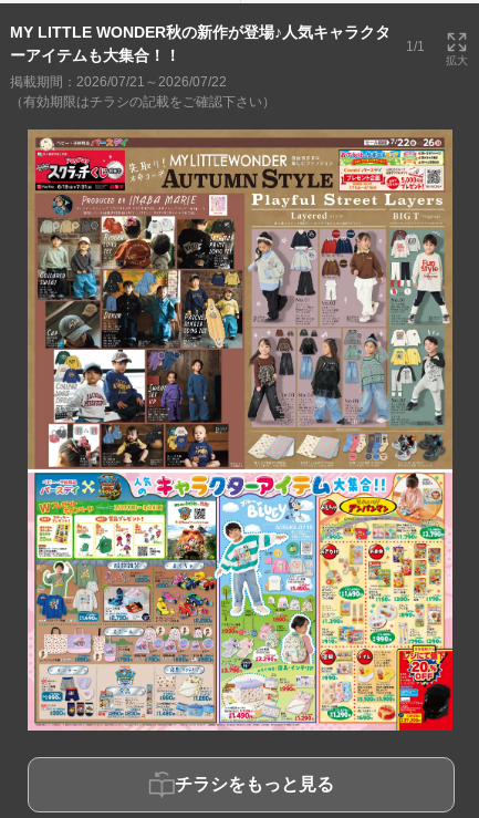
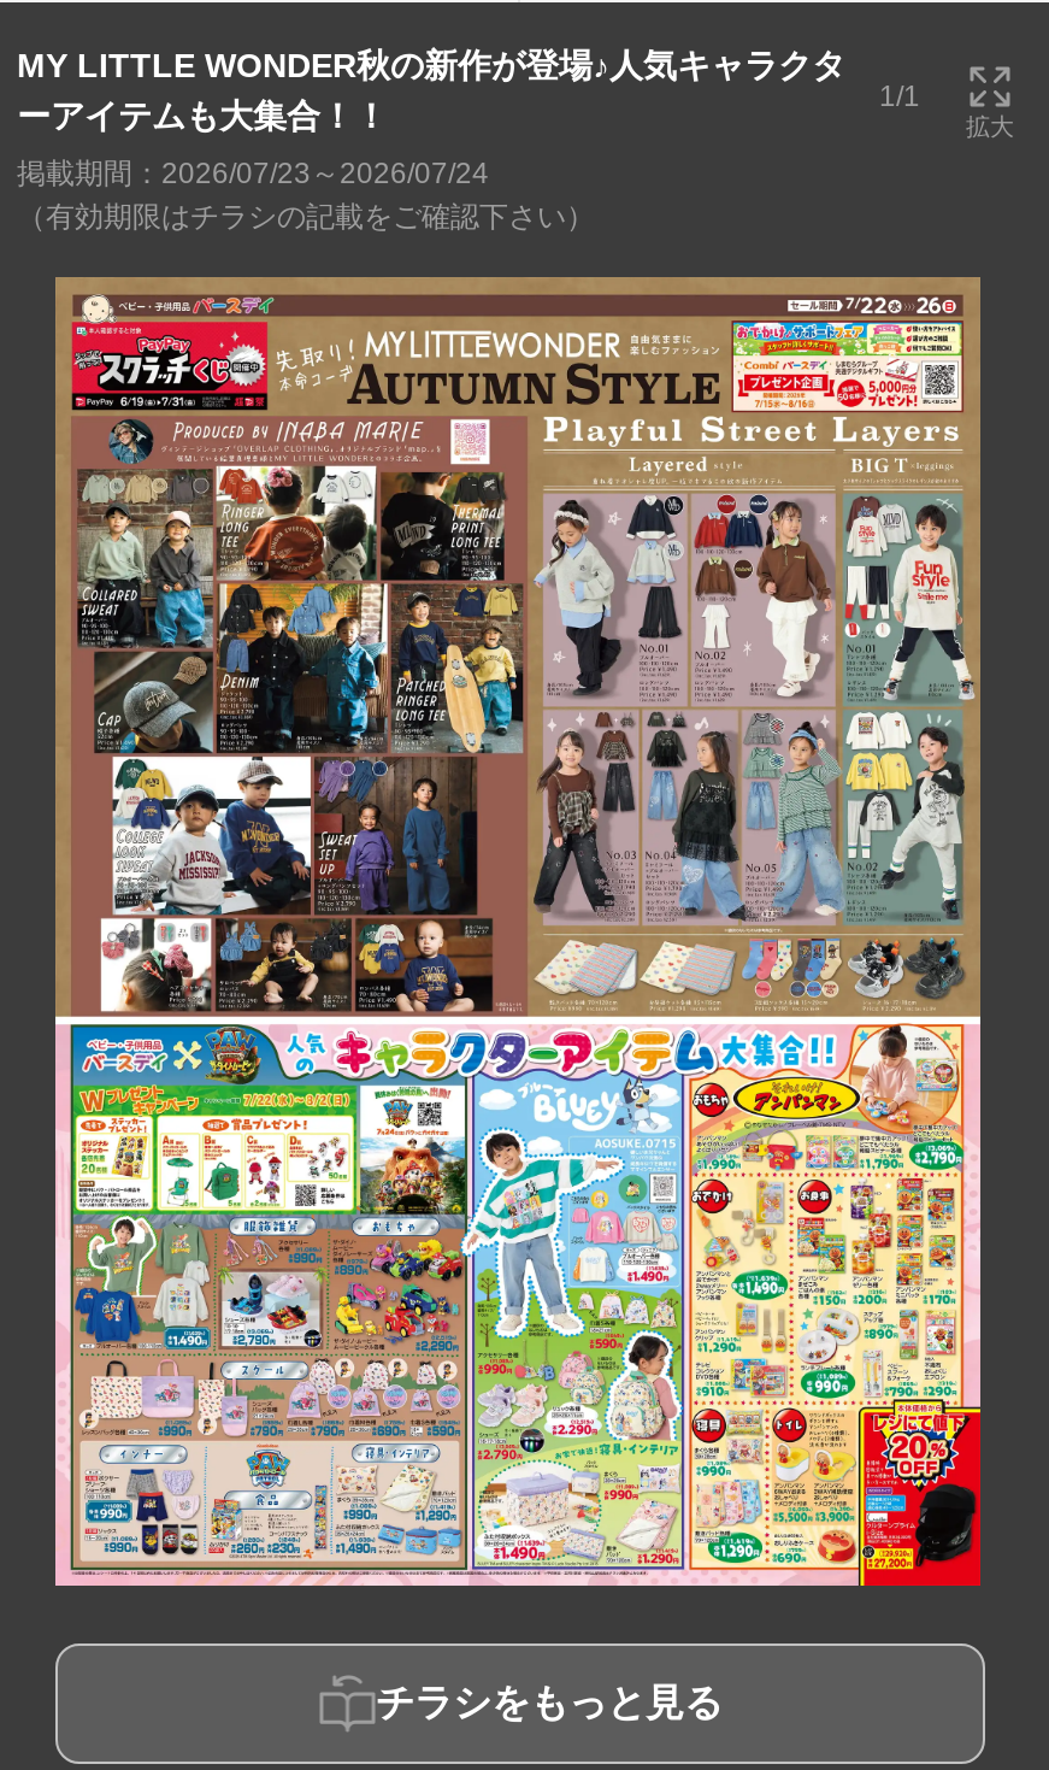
[10,74,227,90] 掲載期間：2026/07/21～2026/07/22 -> [17,157,489,191] 掲載期間：2026/07/23～2026/07/24

